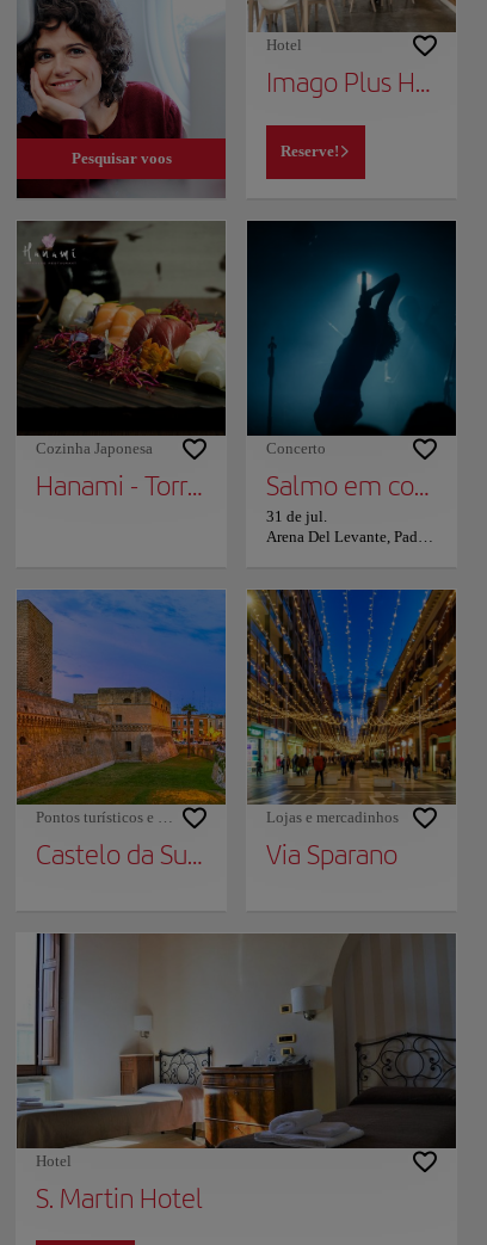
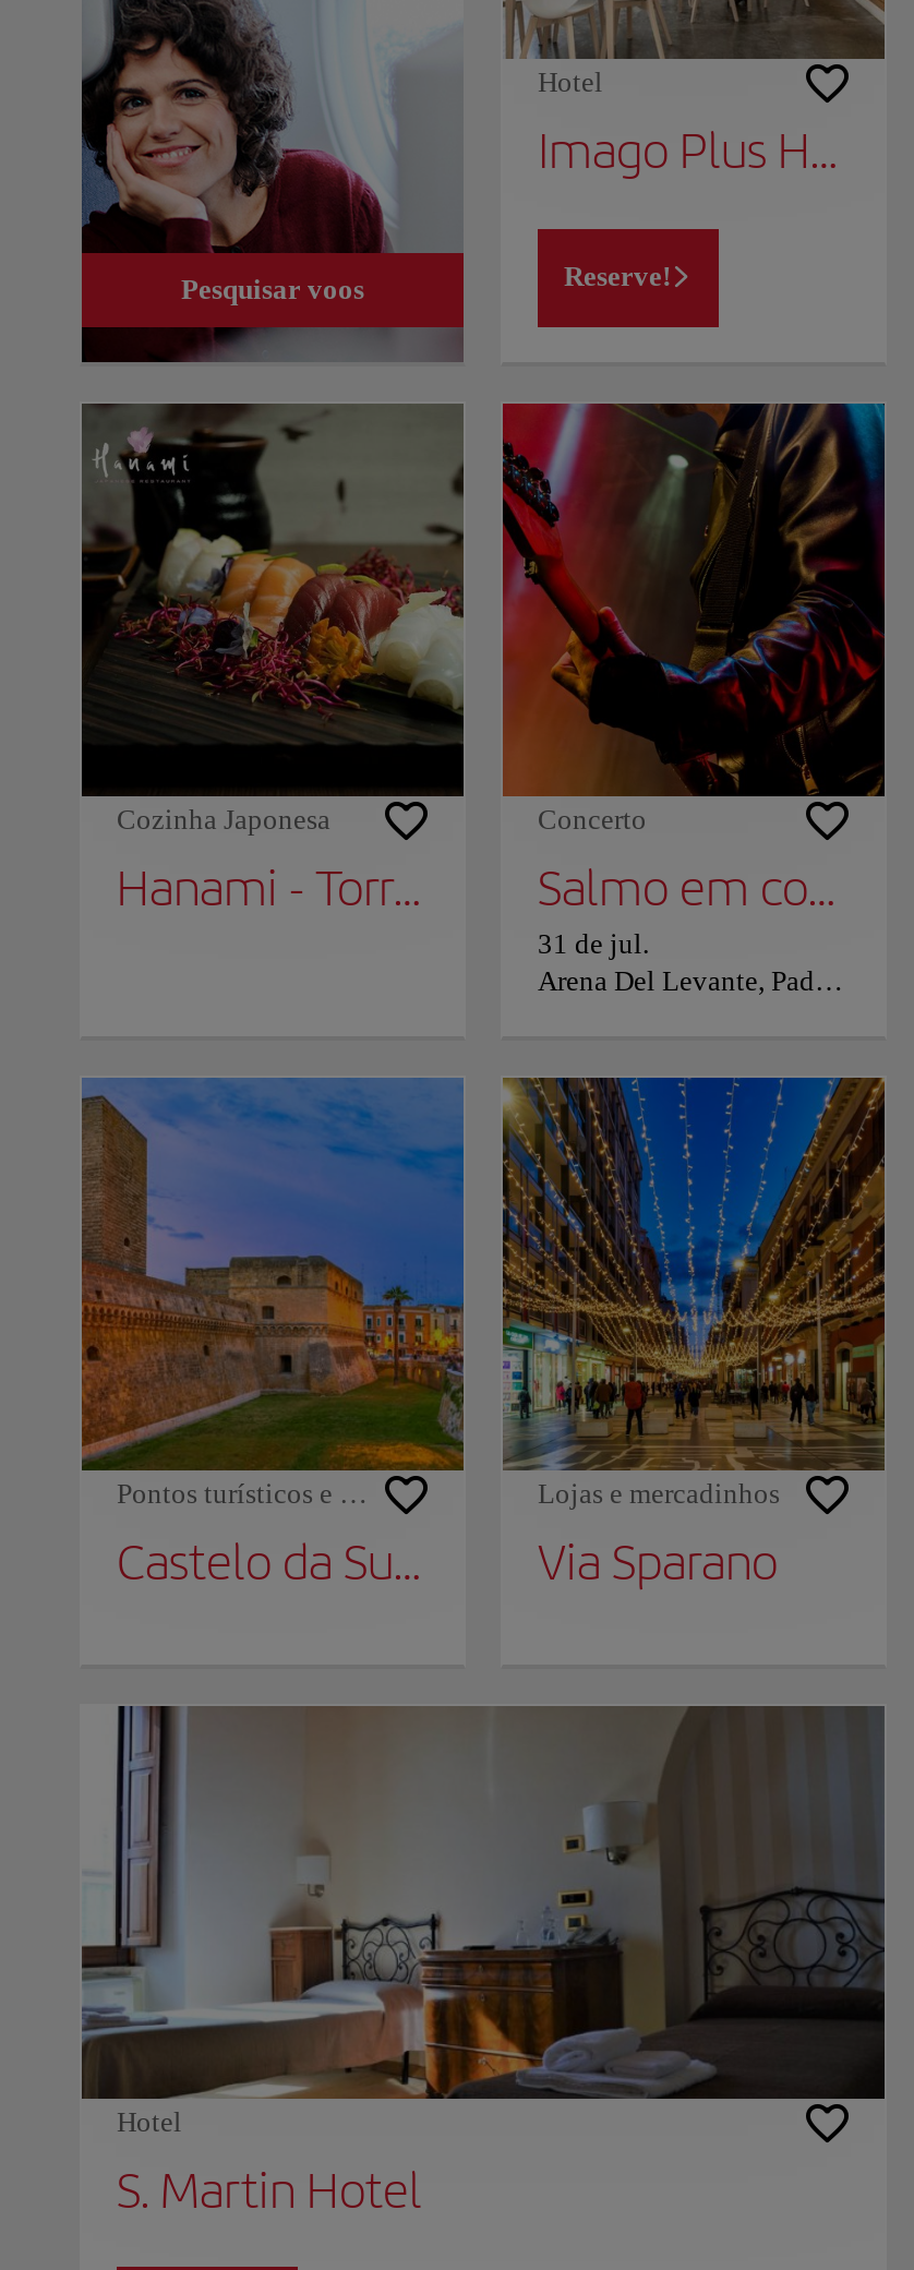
[246,220,457,437] [image] -> [501,401,887,798] [image]

